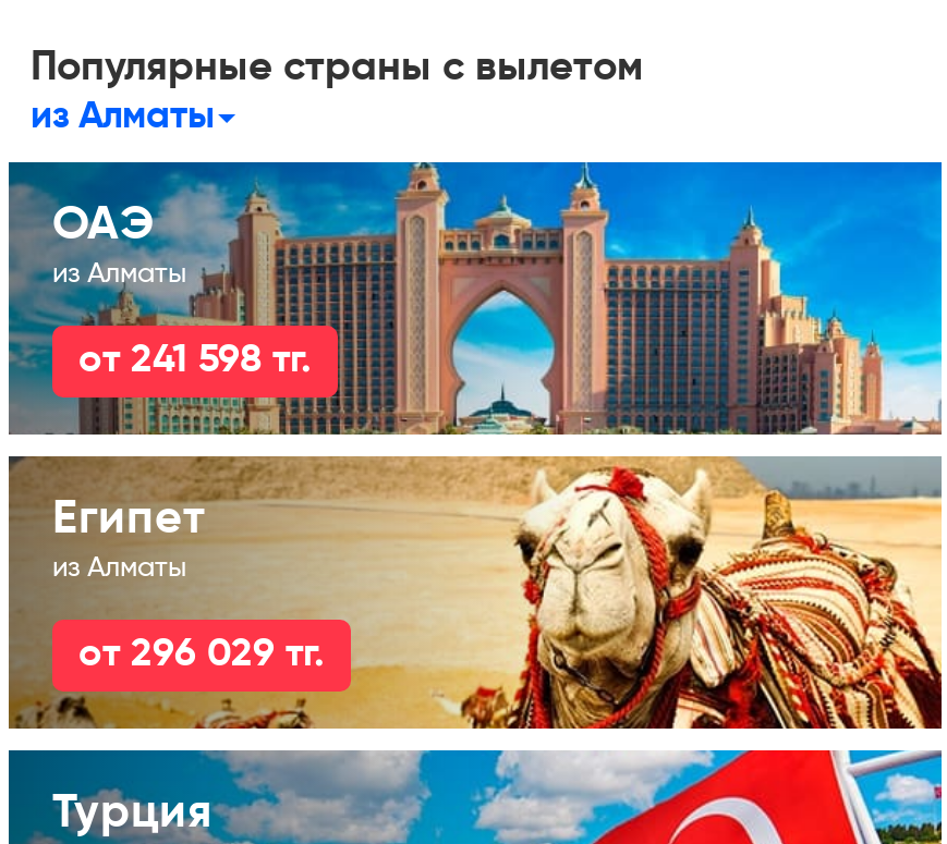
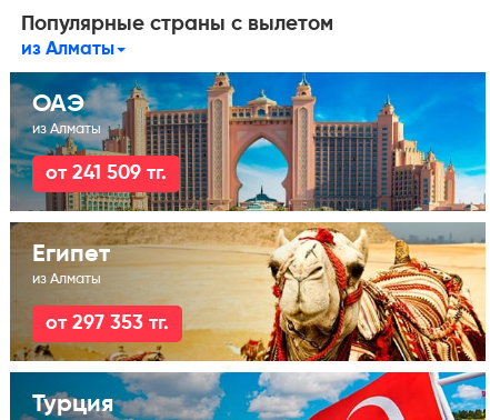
[78,341,312,380] от 241 598 тг. -> [46,163,167,183] от 241 509 тг.
[78,635,325,674] от 296 029 тг. -> [46,313,169,333] от 297 353 тг.

